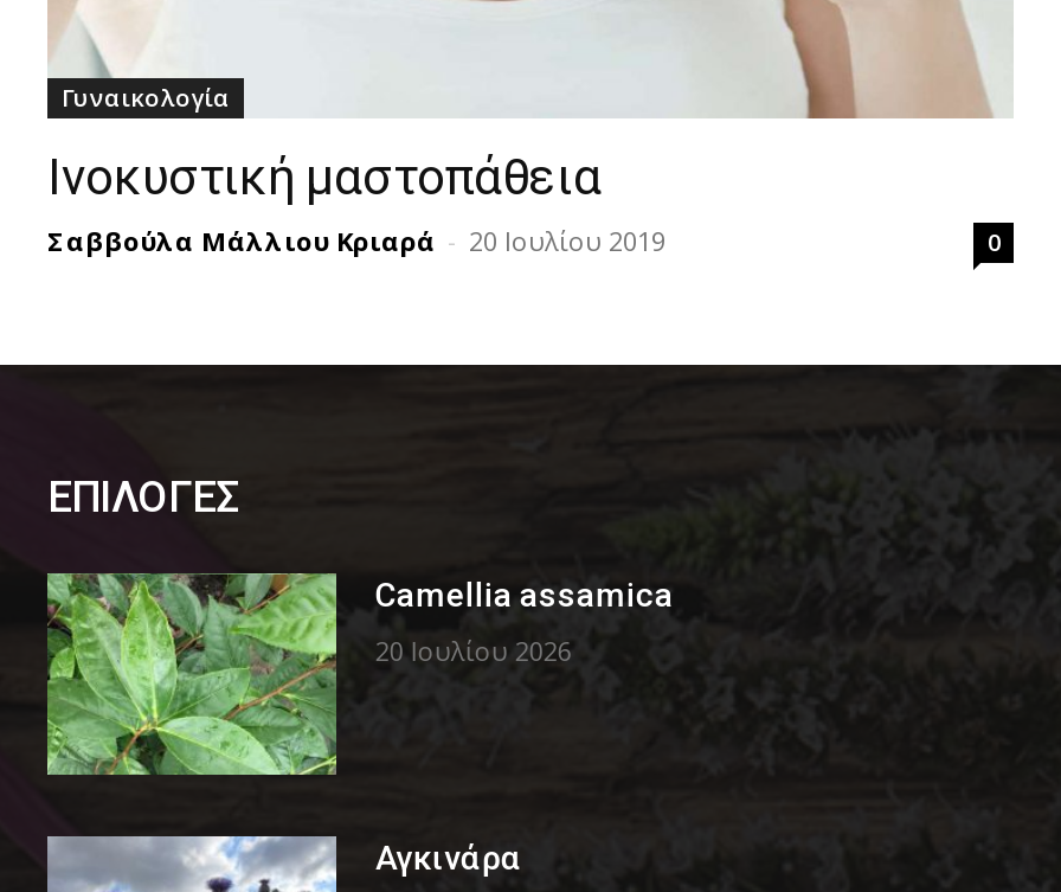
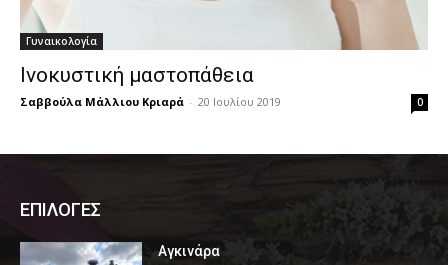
[45,571,674,777] [image] | Camellia assamica | 20 Ιουλίου 2026 -> none

